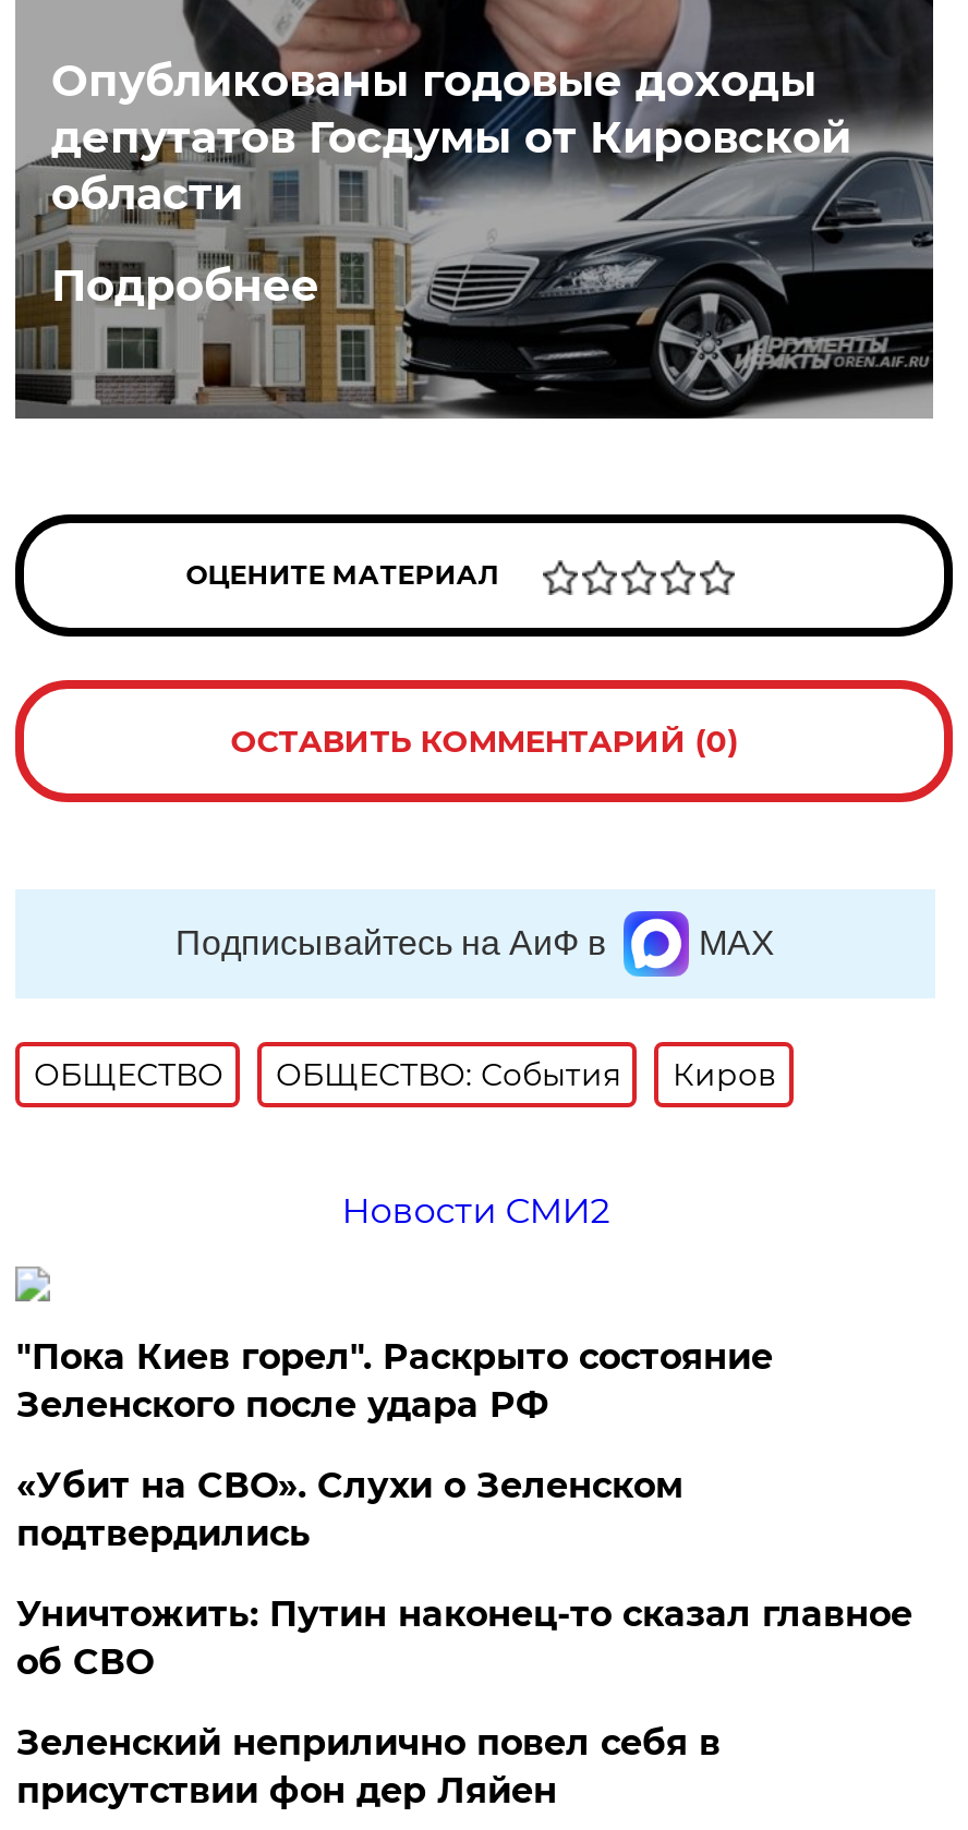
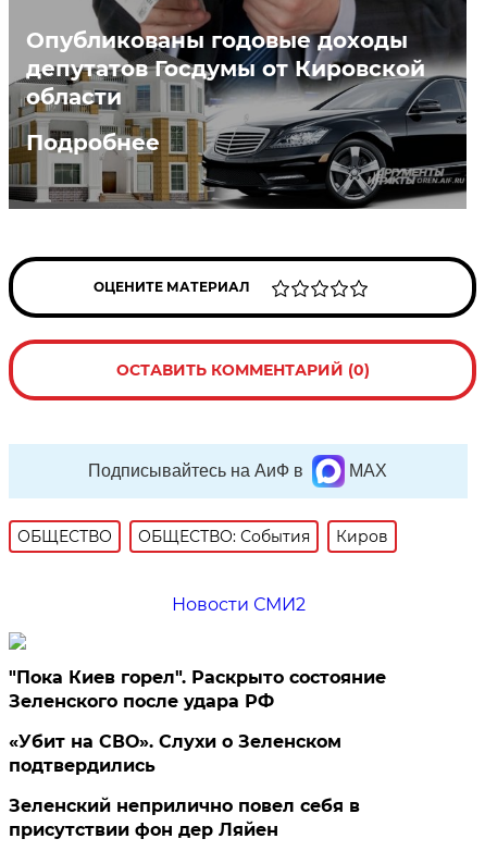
[16,1594,912,1683] Уничтожить: Путин наконец-то сказал главное | об СВО -> none

